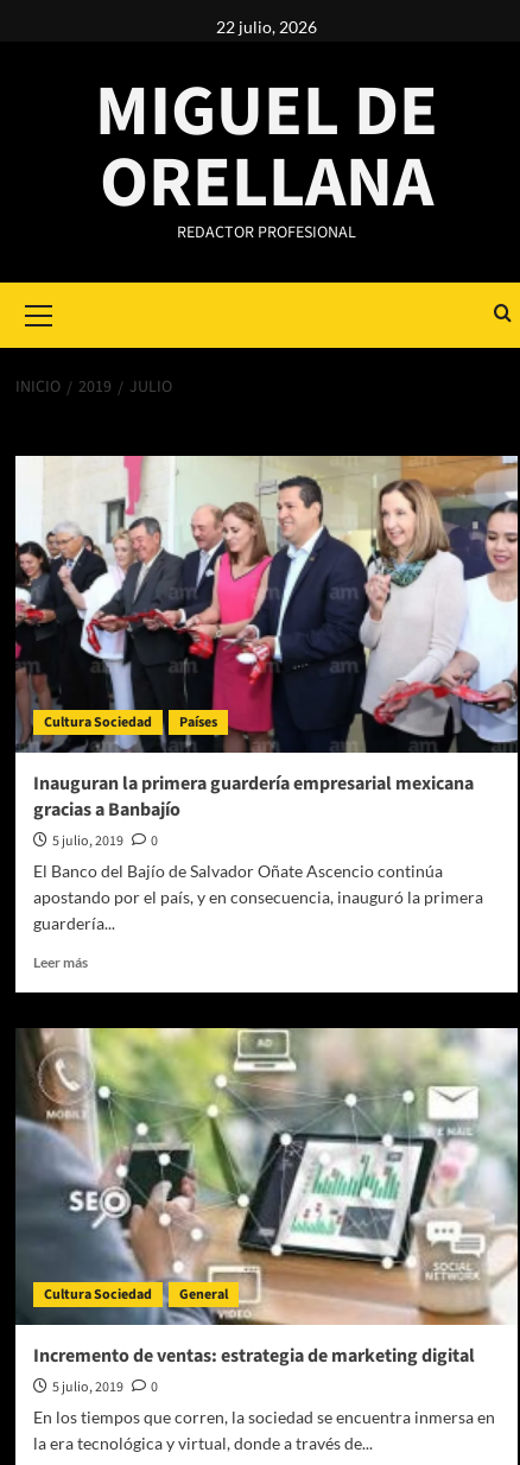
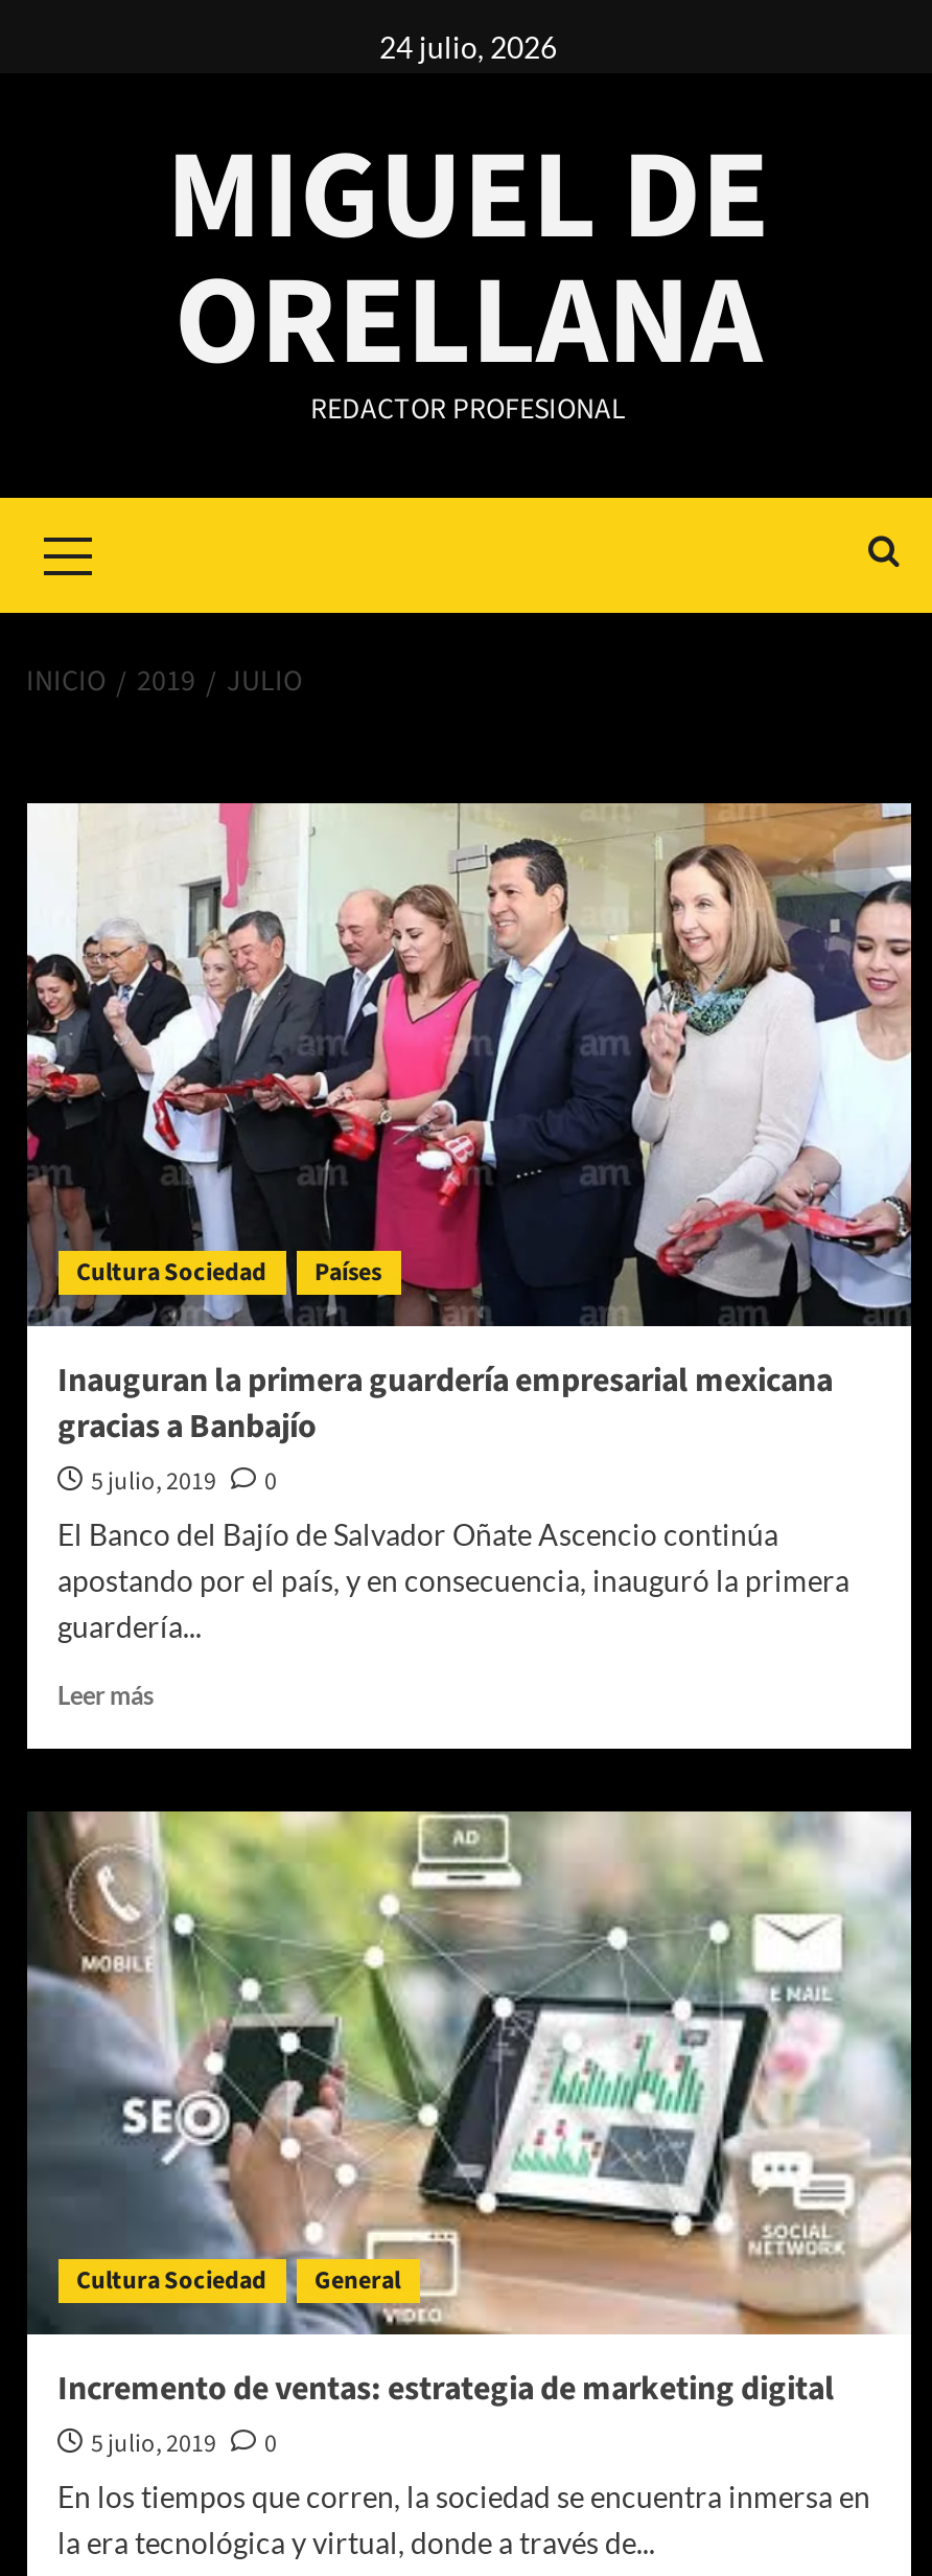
[215,17,316,37] 22 julio, 2026 -> [379,29,557,65] 24 julio, 2026

